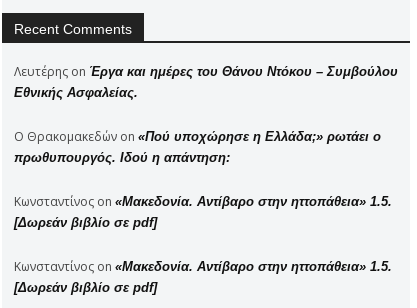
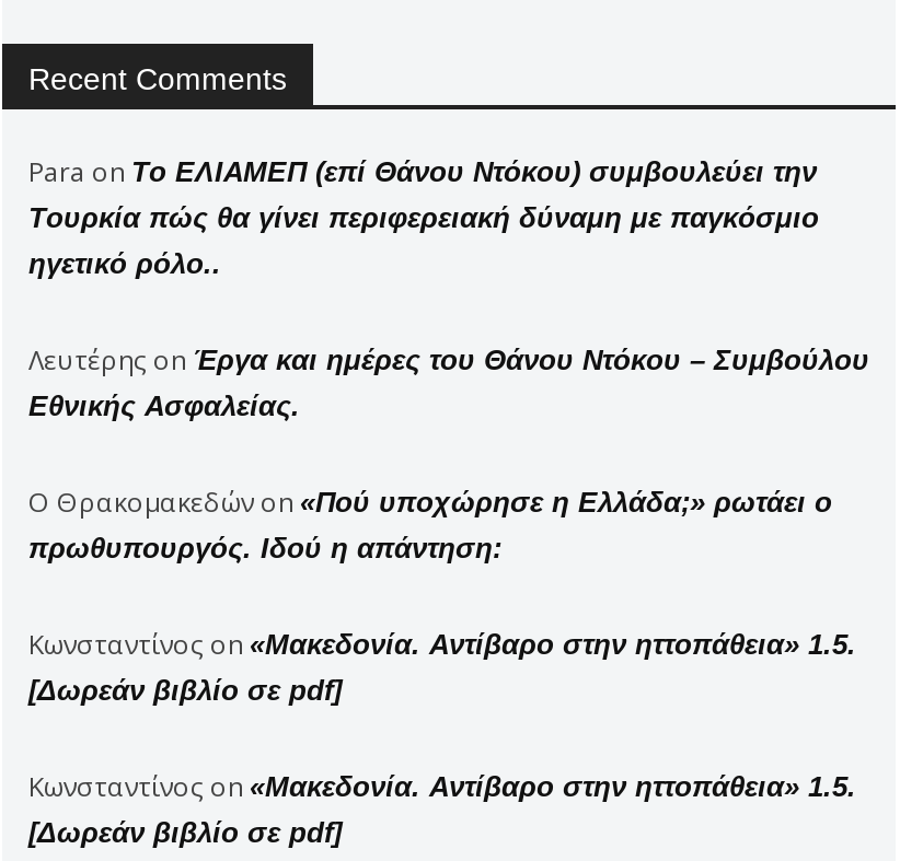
none -> [28,152,819,279] Para on Το ΕΛΙΑΜΕΠ (επί Θάνου Ντόκου) συμβουλεύει την | Τουρκία πώς θα γίνει περιφερειακή δύναμη με παγκόσμιο | ηγετικό ρόλο..

